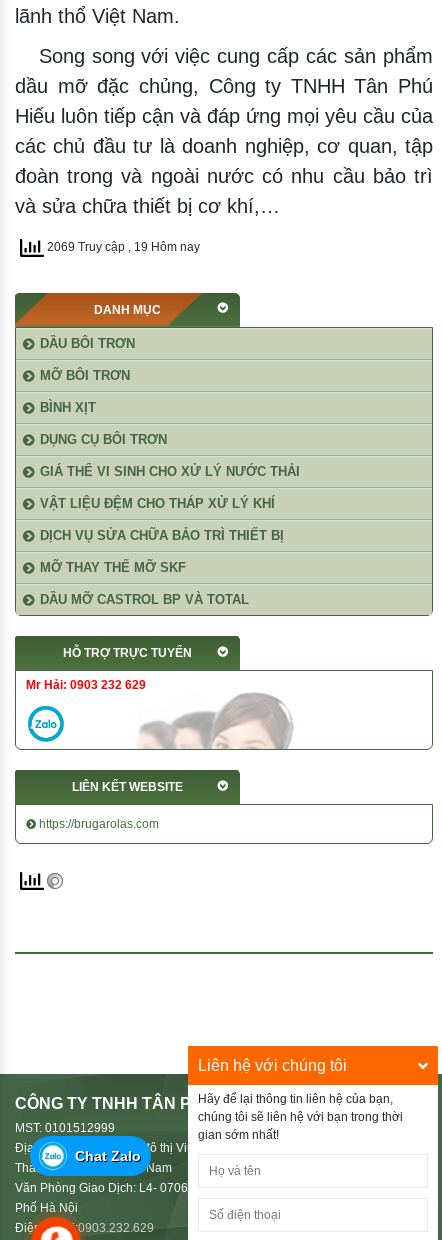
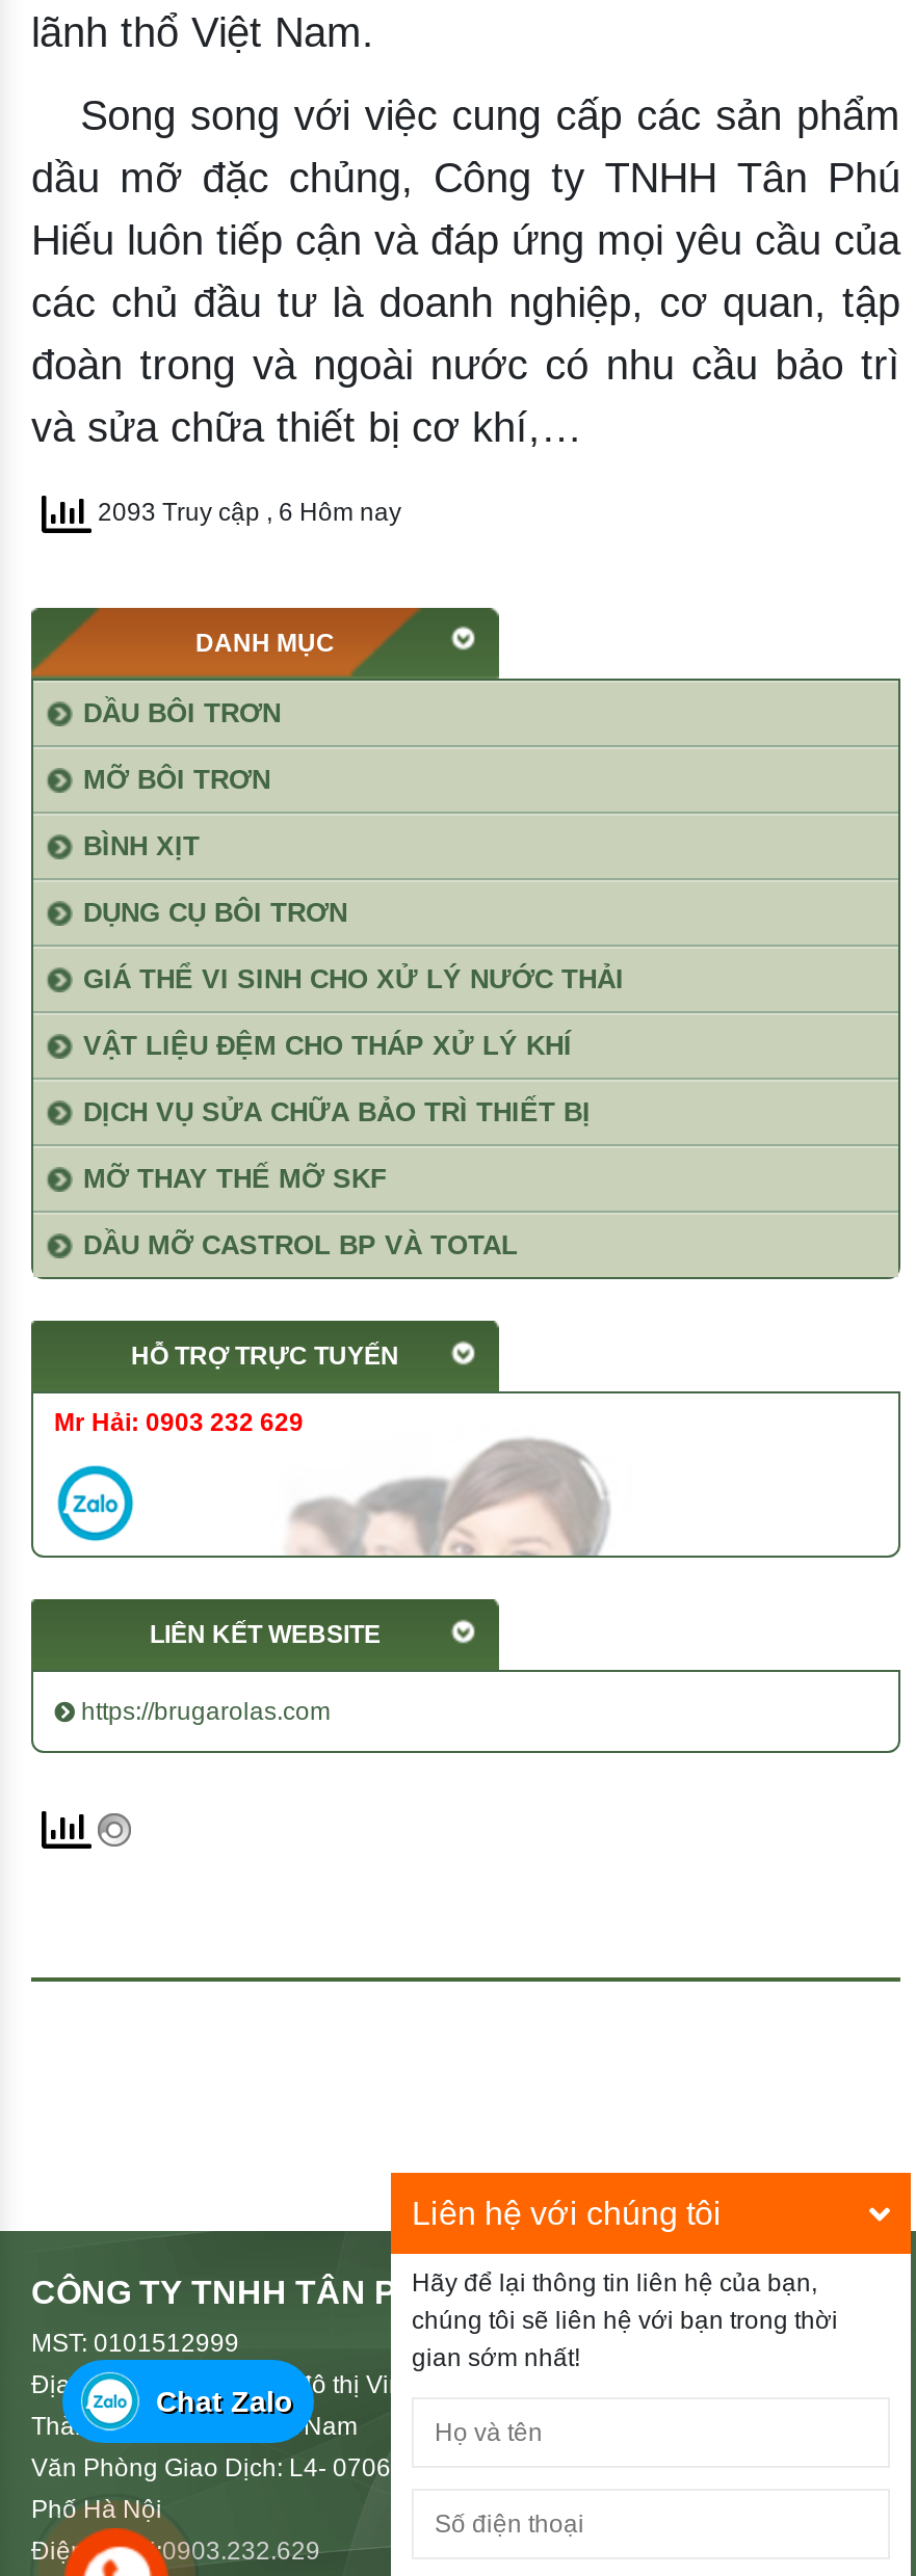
[44,240,200,254] 2069 Truy cập, 19 Hôm nay -> [91,498,401,527] 2093 Truy cập, 6 Hôm nay

